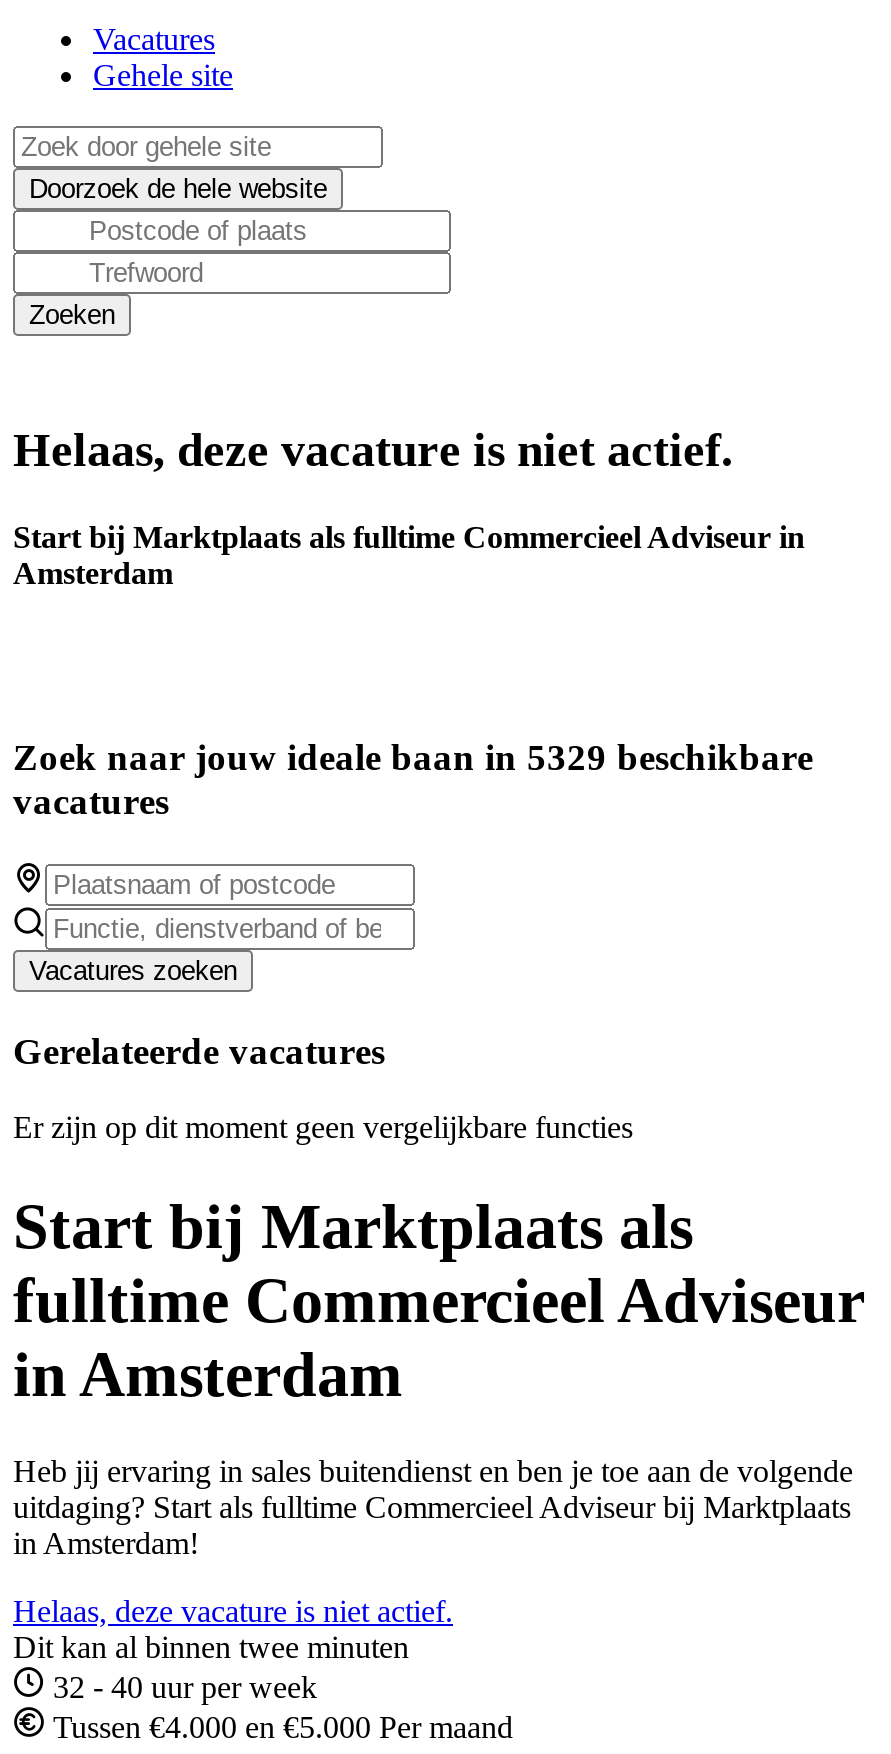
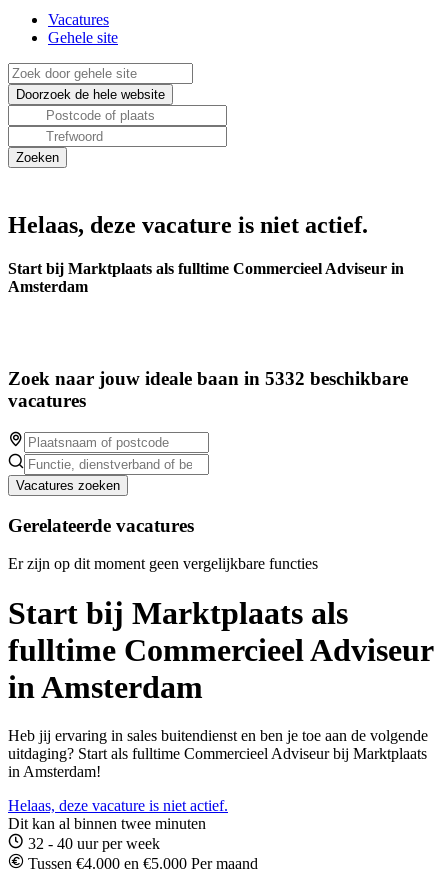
[13,736,813,778] Zoek naar jouw ideale baan in 5329 beschikbare -> [8,368,408,389] Zoek naar jouw ideale baan in 5332 beschikbare

